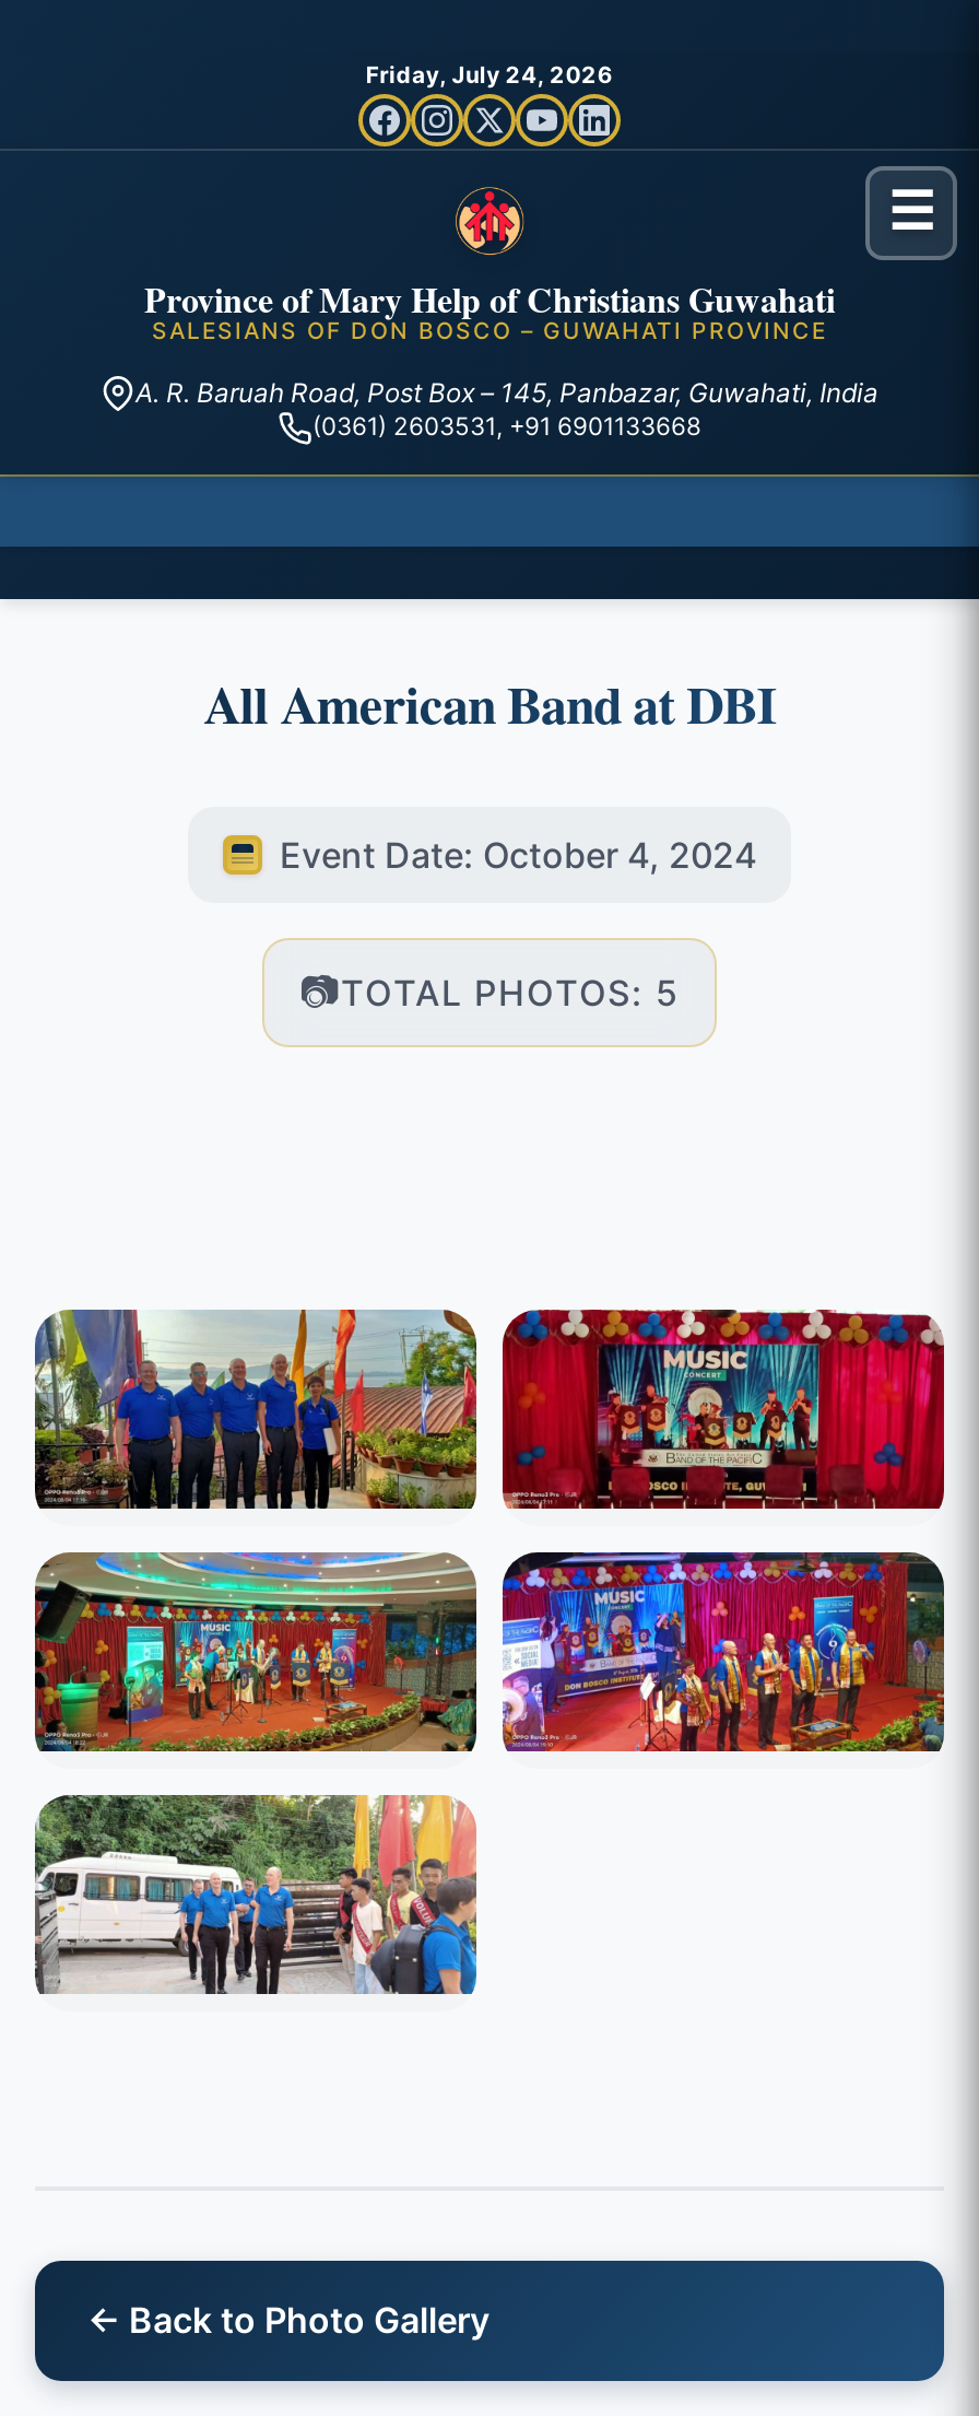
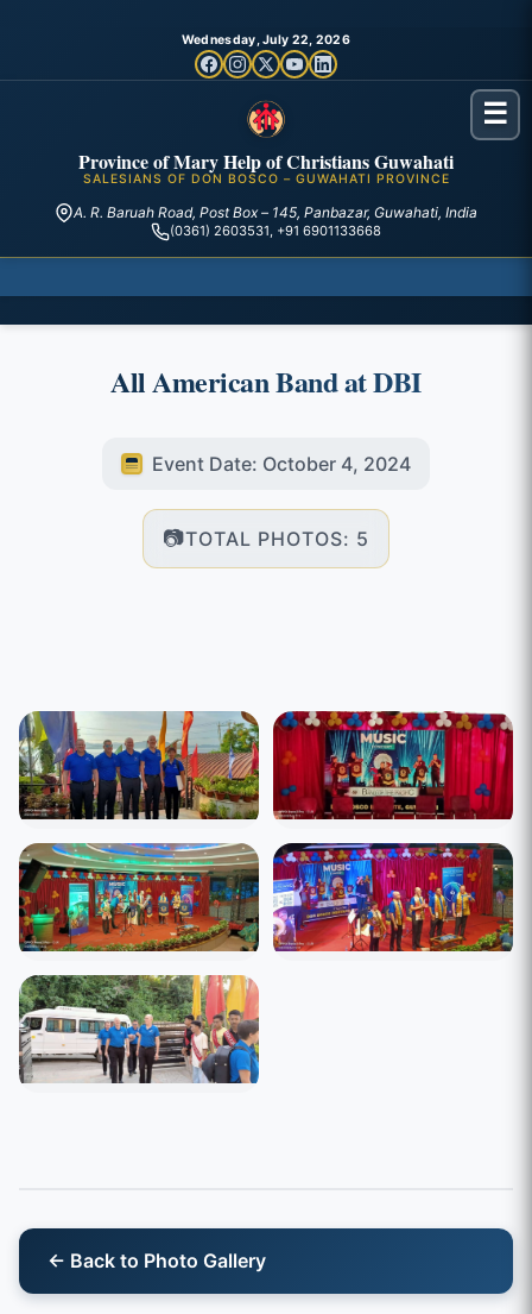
[366,60,613,89] Friday, July 24, 2026 -> [182,32,350,47] Wednesday, July 22, 2026

